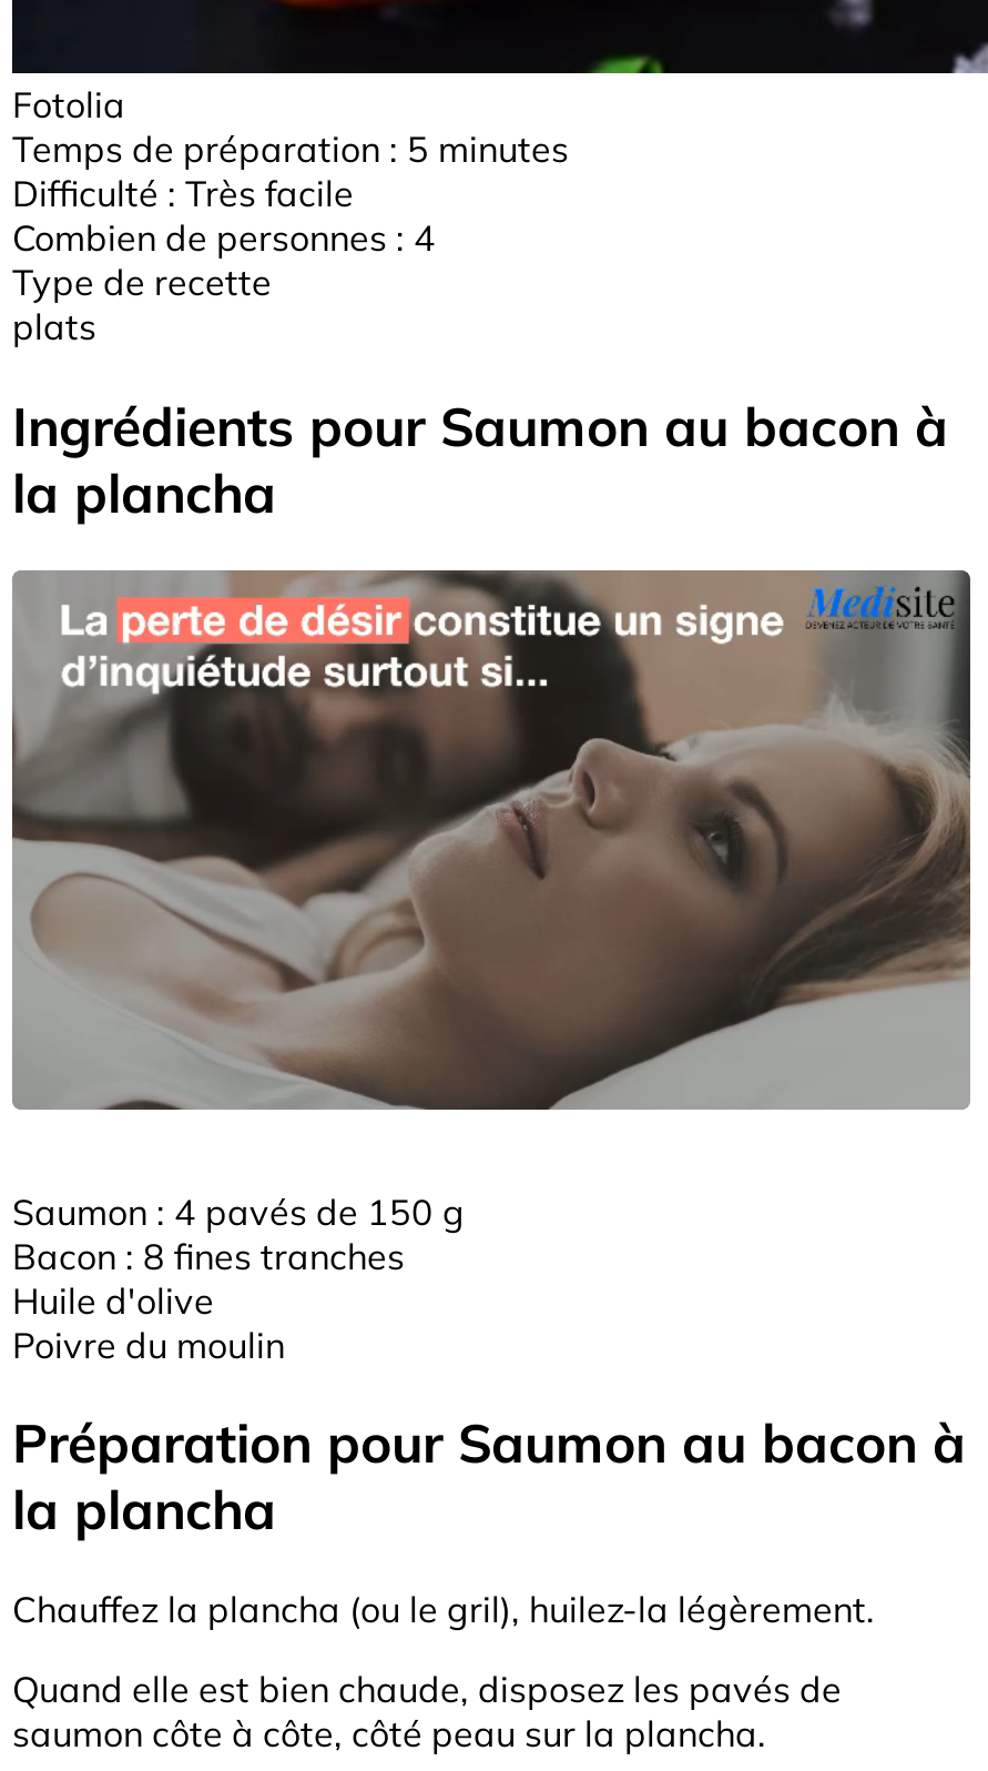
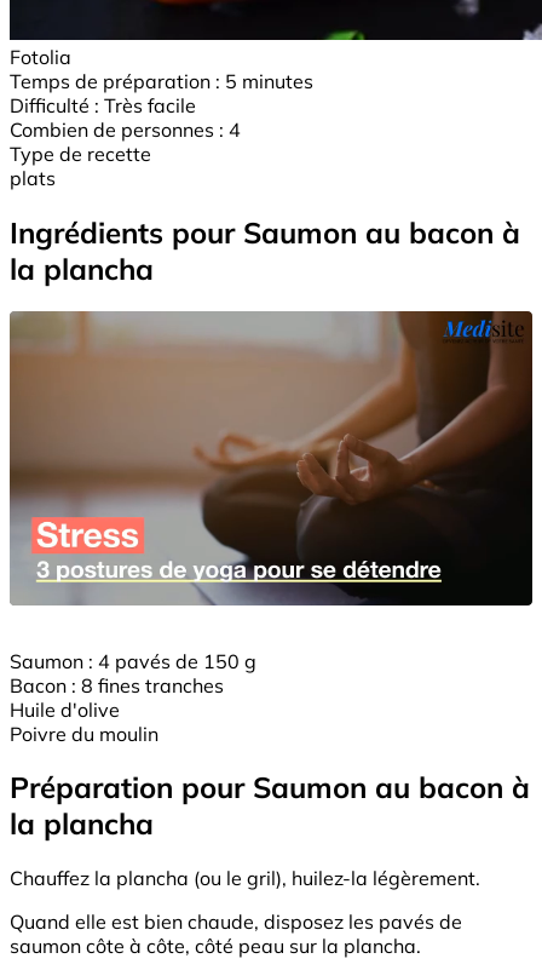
[12,568,972,1112] [image] -> [10,310,534,605] [image]

